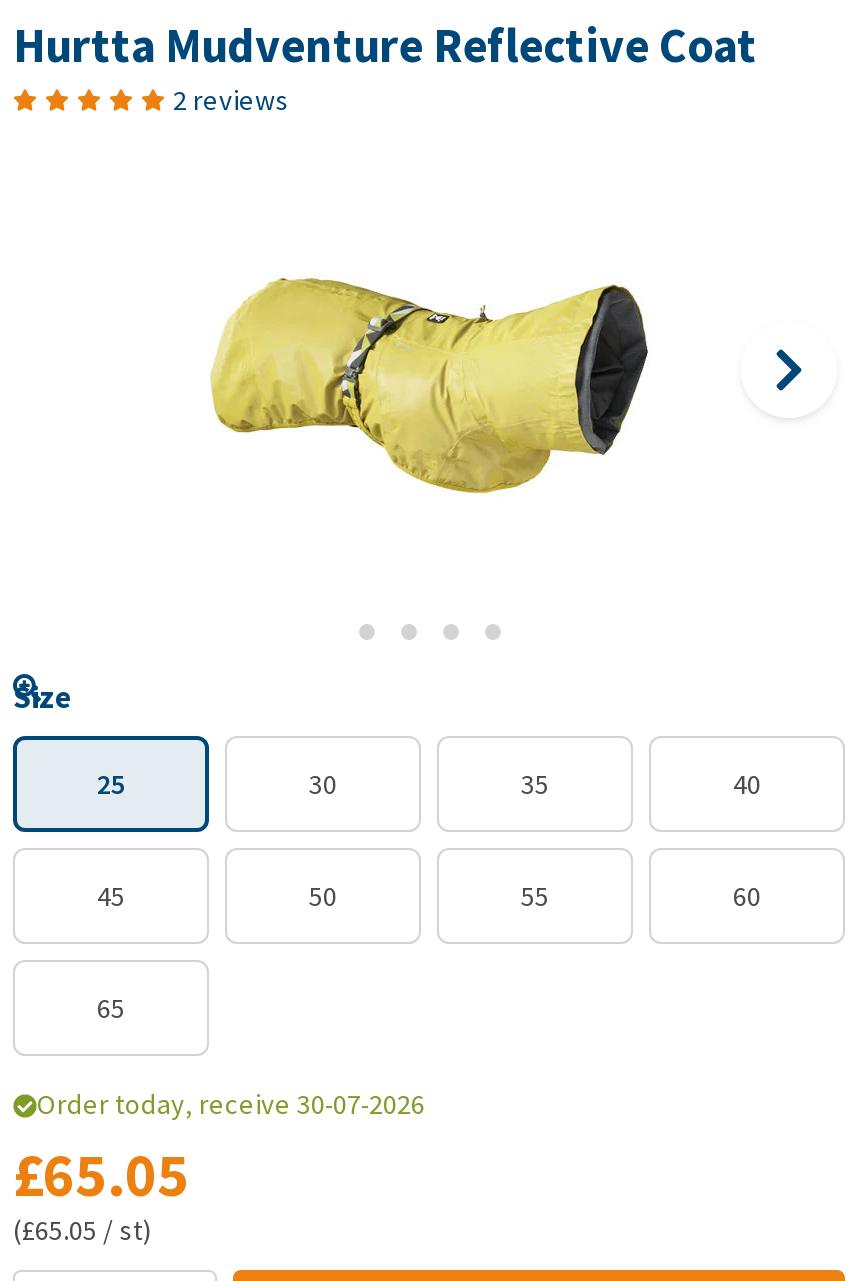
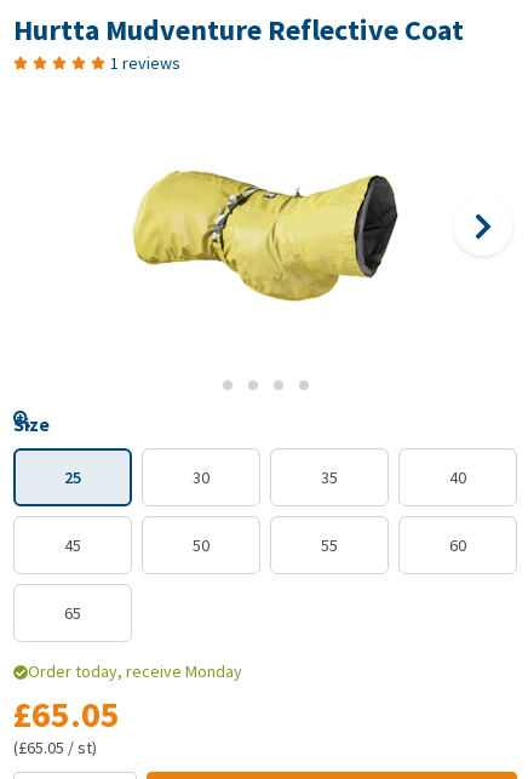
[173,82,289,118] 2 reviews -> [110,52,180,74] 1 reviews
[37,1086,425,1122] Order today, receive 30-07-2026 -> [28,660,242,682] Order today, receive Monday

